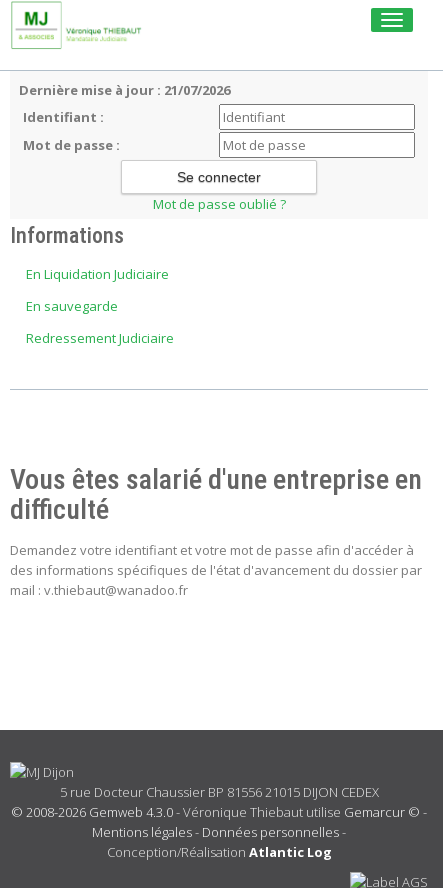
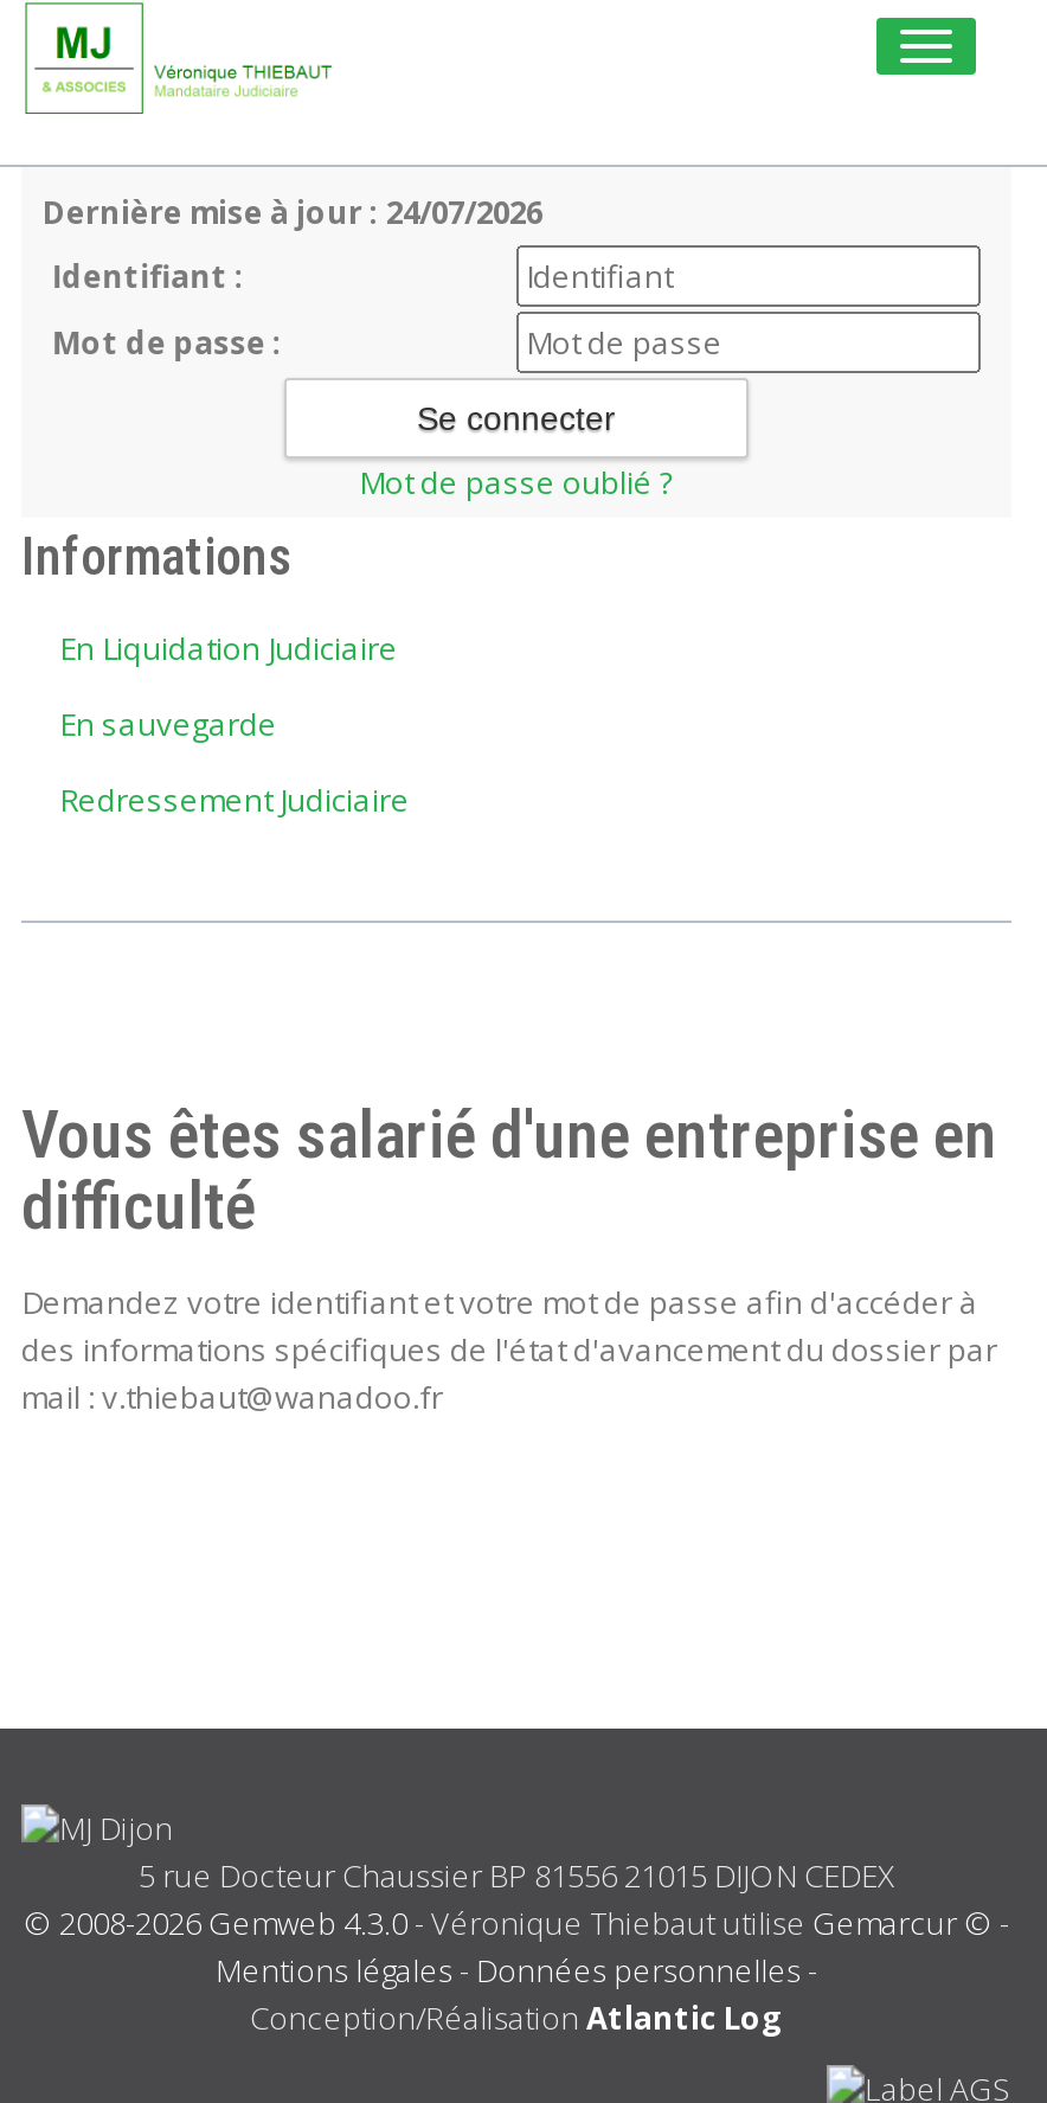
[19,81,230,99] Dernière mise à jour : 21/07/2026 -> [43,191,542,233] Dernière mise à jour : 24/07/2026

